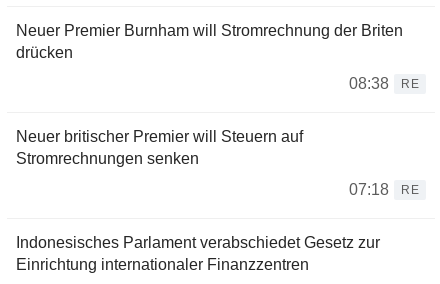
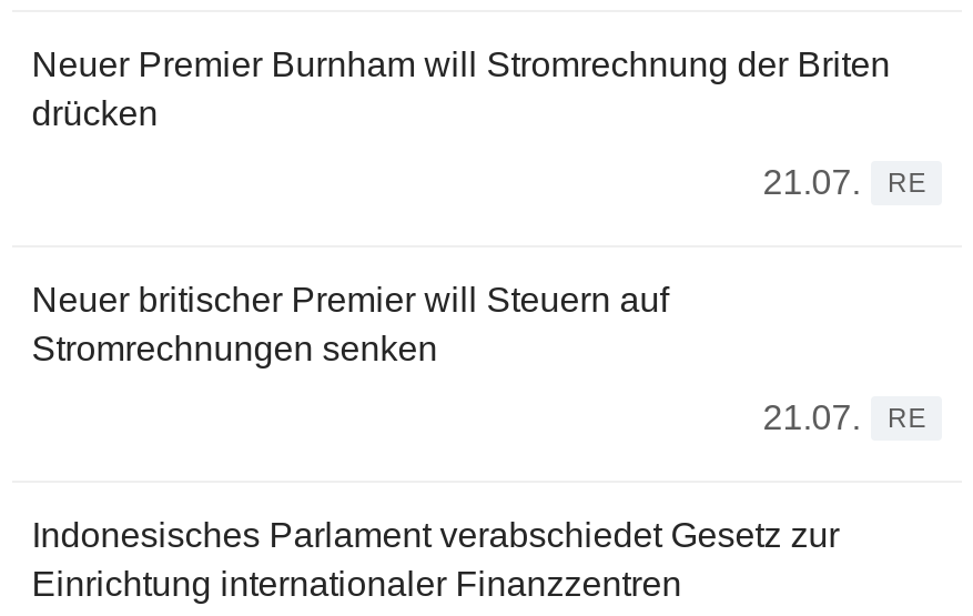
[349,75,419,92] 08:38 RE -> [763,164,926,201] 21.07. RE
[349,181,419,198] 07:18 RE -> [763,399,926,437] 21.07. RE

